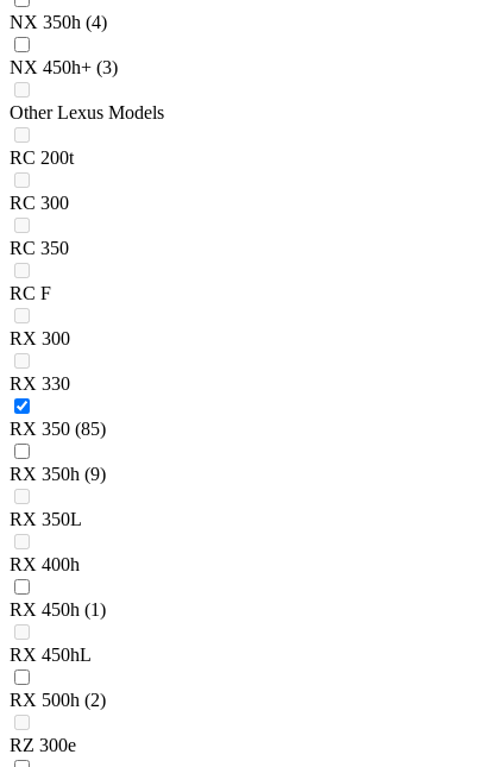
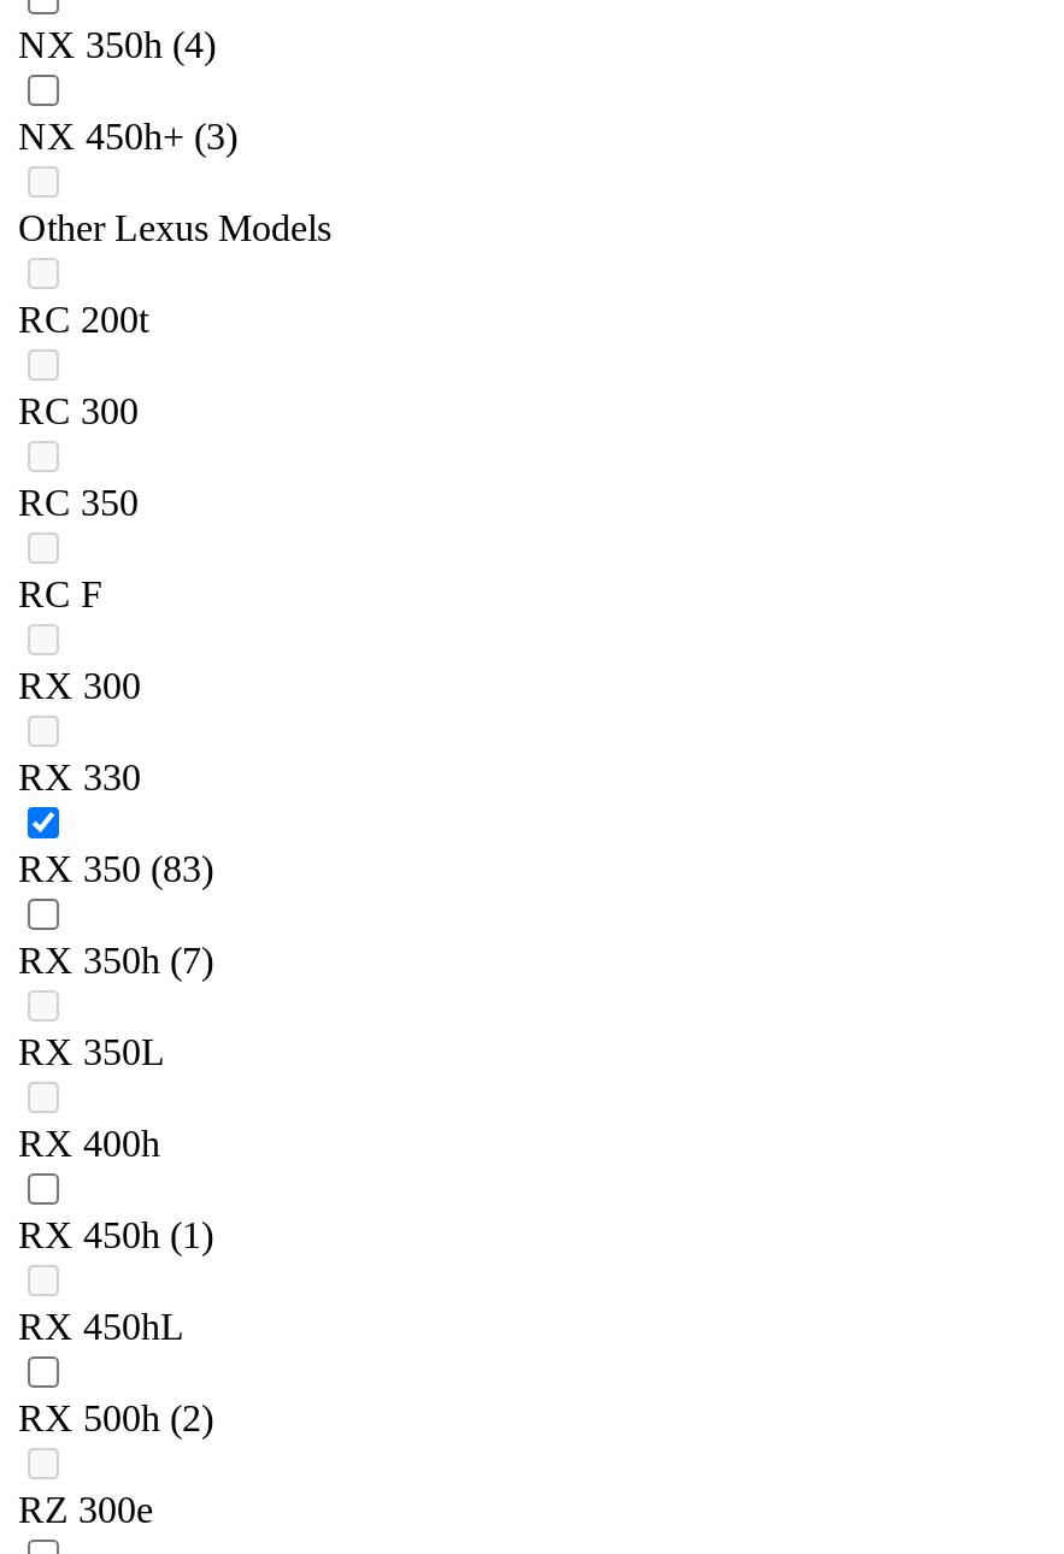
[10,419,106,439] RX 350 (85) -> [18,849,213,890] RX 350 (83)
[10,464,106,484] RX 350h (9) -> [18,941,213,982] RX 350h (7)

